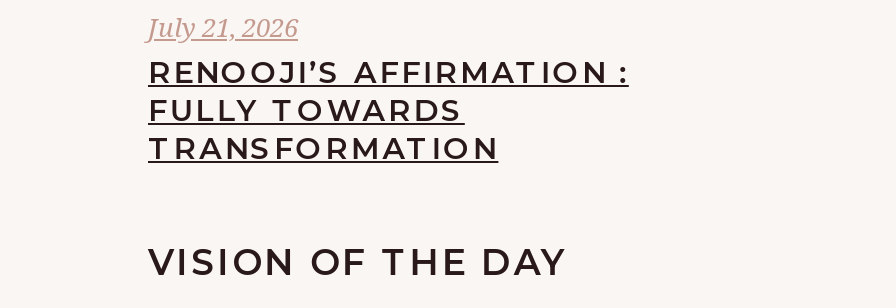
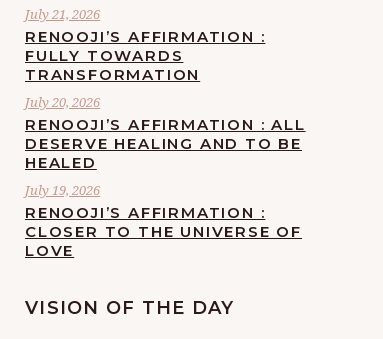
none -> [25,93,306,260] July 20, 2026 | RENOOJI’S AFFIRMATION : ALL | DESERVE HEALING AND TO BE | HEALED | July 19, 2026 | RENOOJI’S AFFIRMATION : | CLOSER TO THE UNIVERSE OF | LOVE

